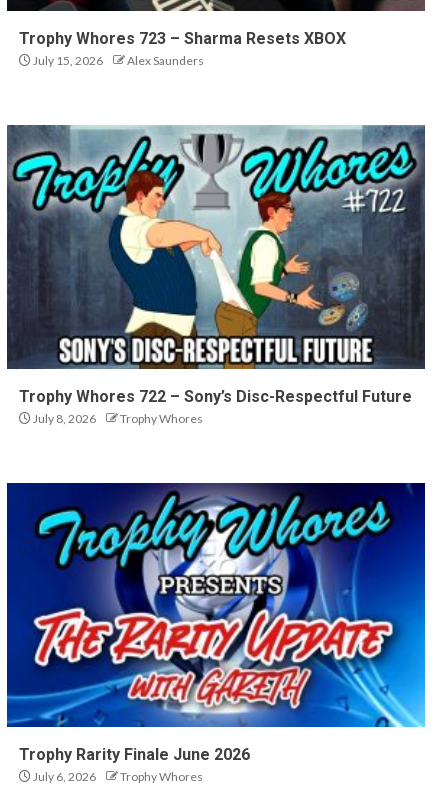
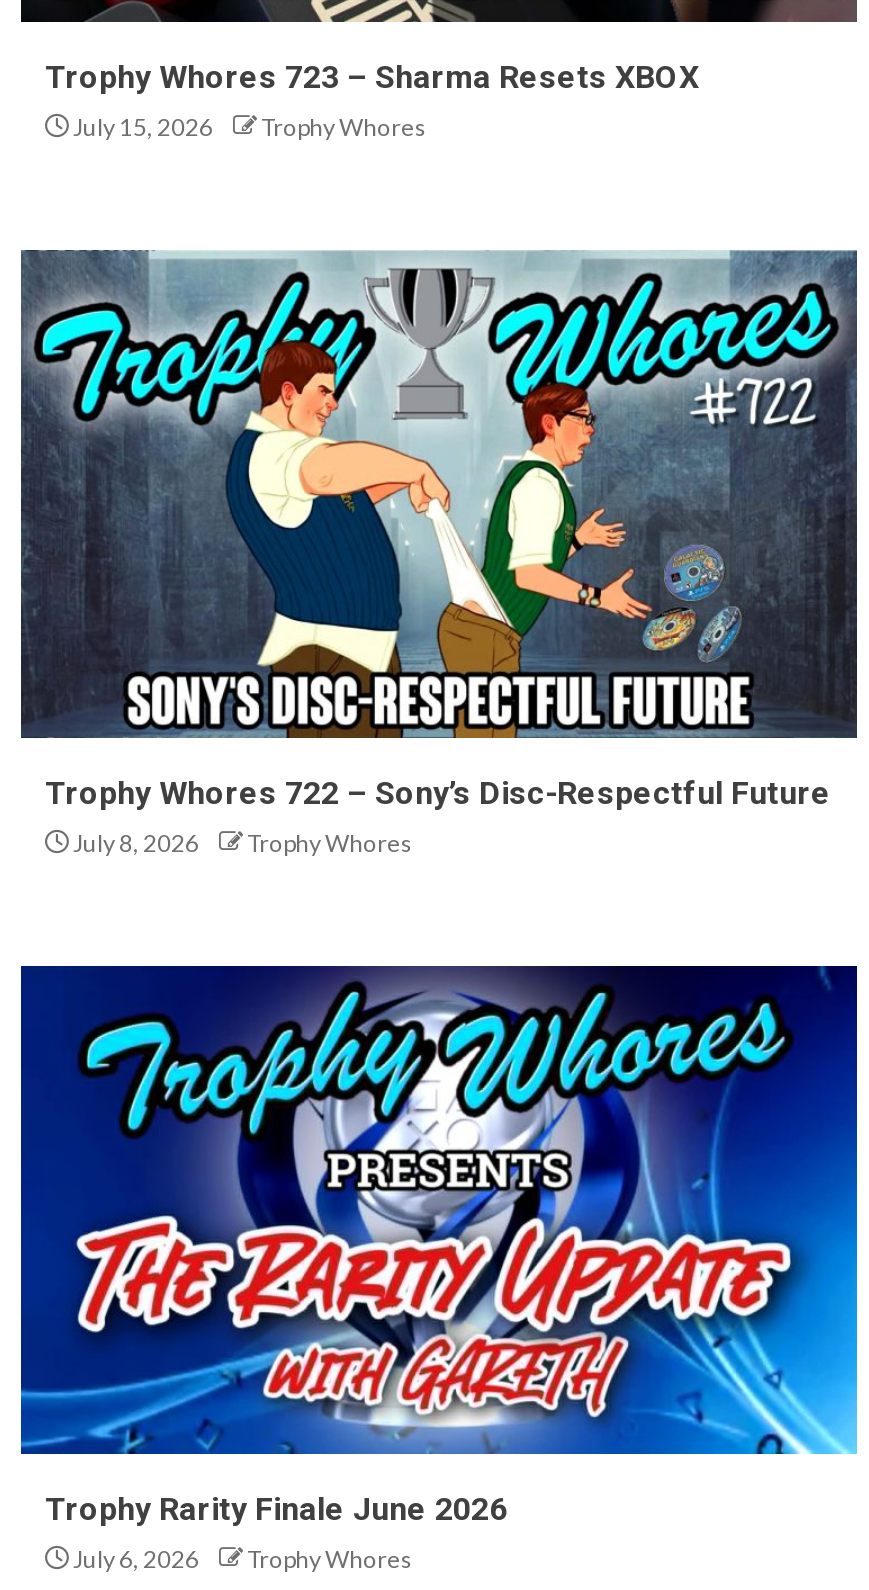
[127,53,204,68] Alex Saunders -> [261,112,427,142] Trophy Whores

